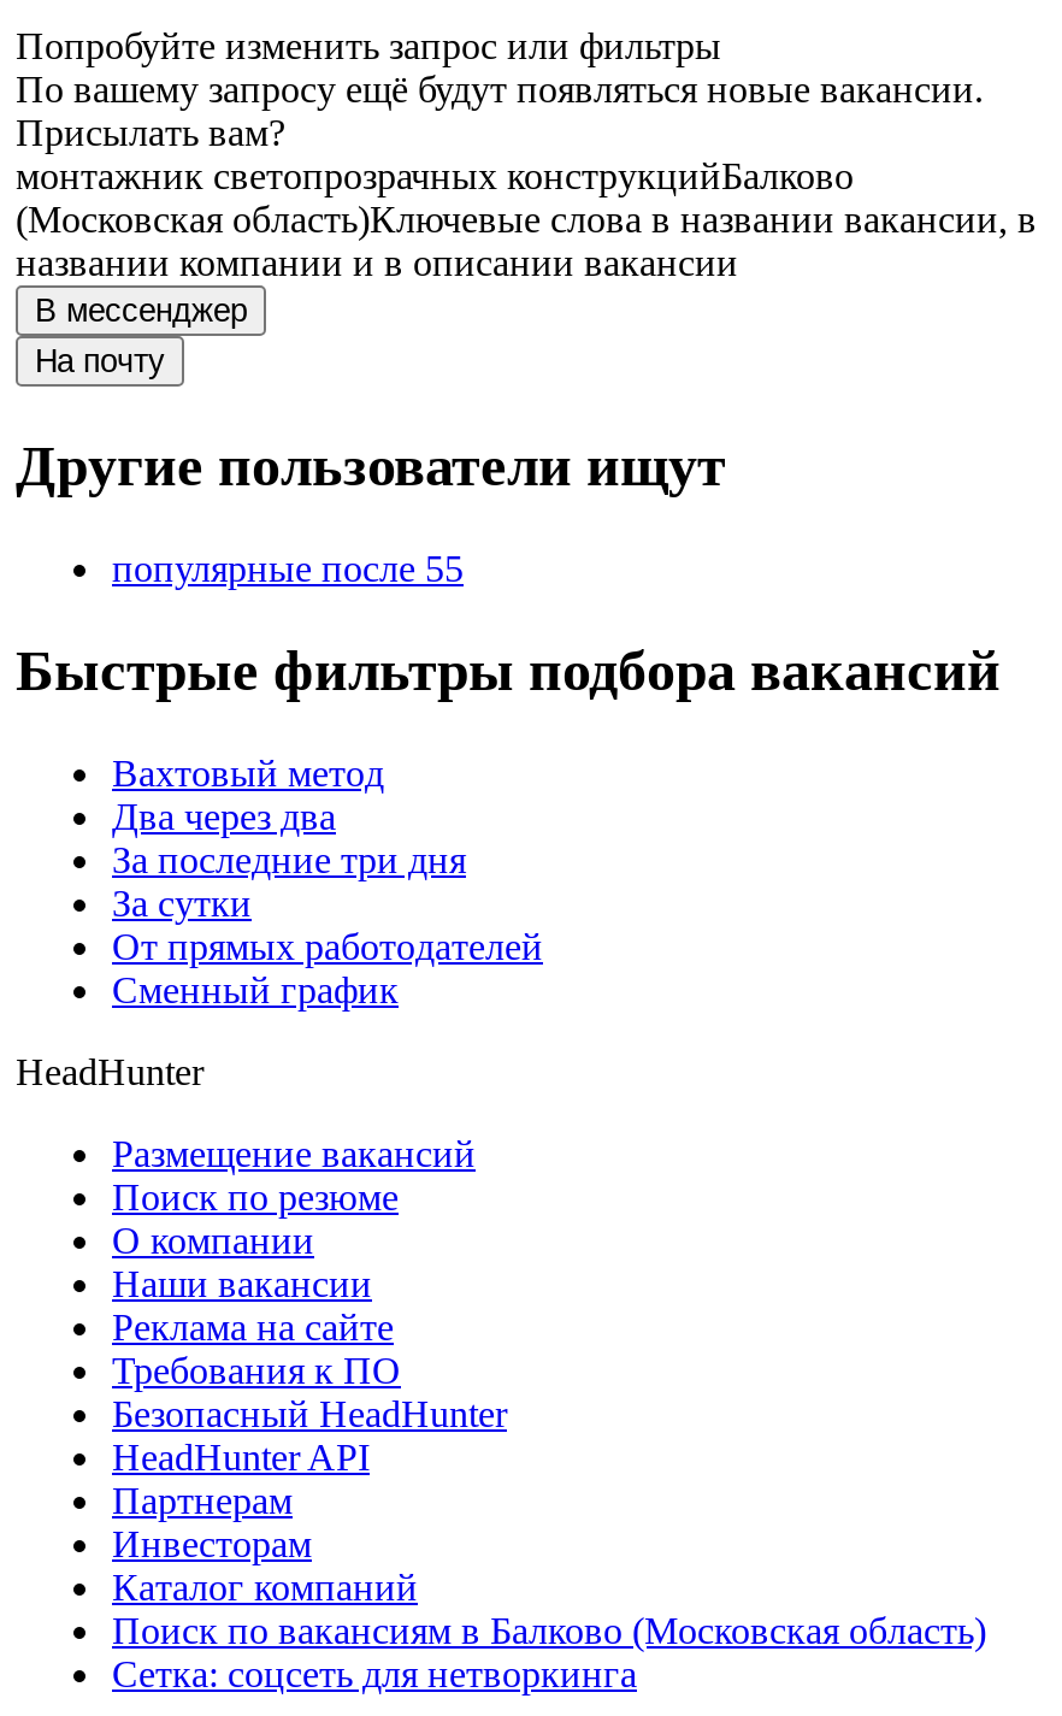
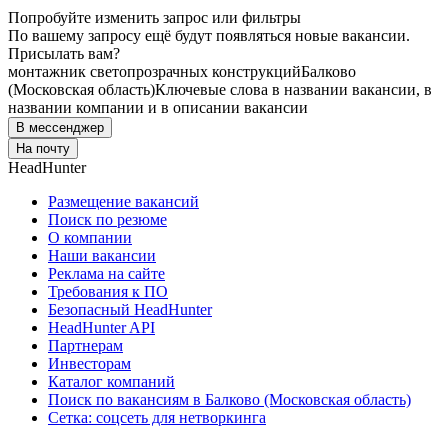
[16,435,1001,1010] Другие пользователи ищут | популярные после 55 | Быстрые фильтры подбора вакансий | Вахтовый метод | Два через два | За последние три дня | За сутки | От прямых работодателей | Сменный график -> none

